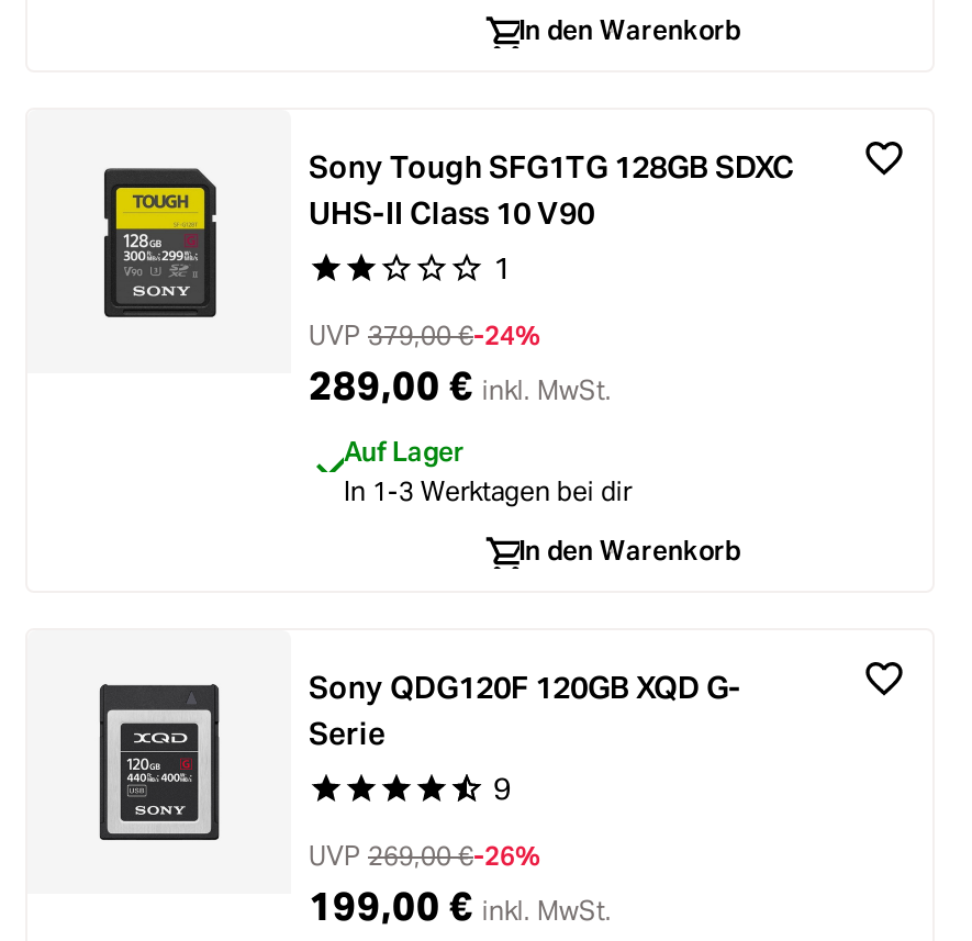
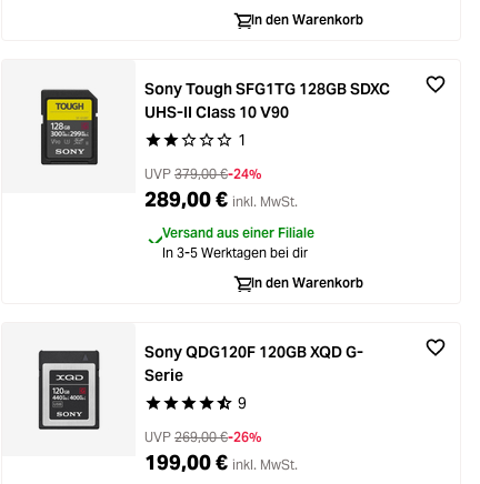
[344,435,632,507] Auf Lager | In 1-3 Werktagen bei dir -> [162,224,314,261] Versand aus einer Filiale | In 3-5 Werktagen bei dir

